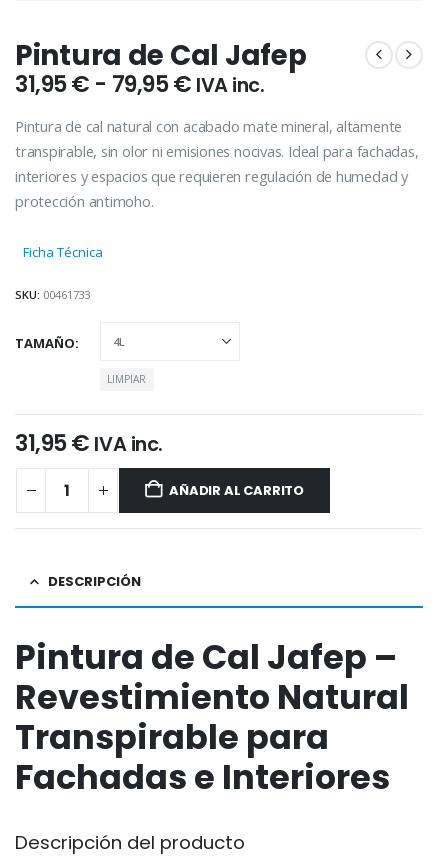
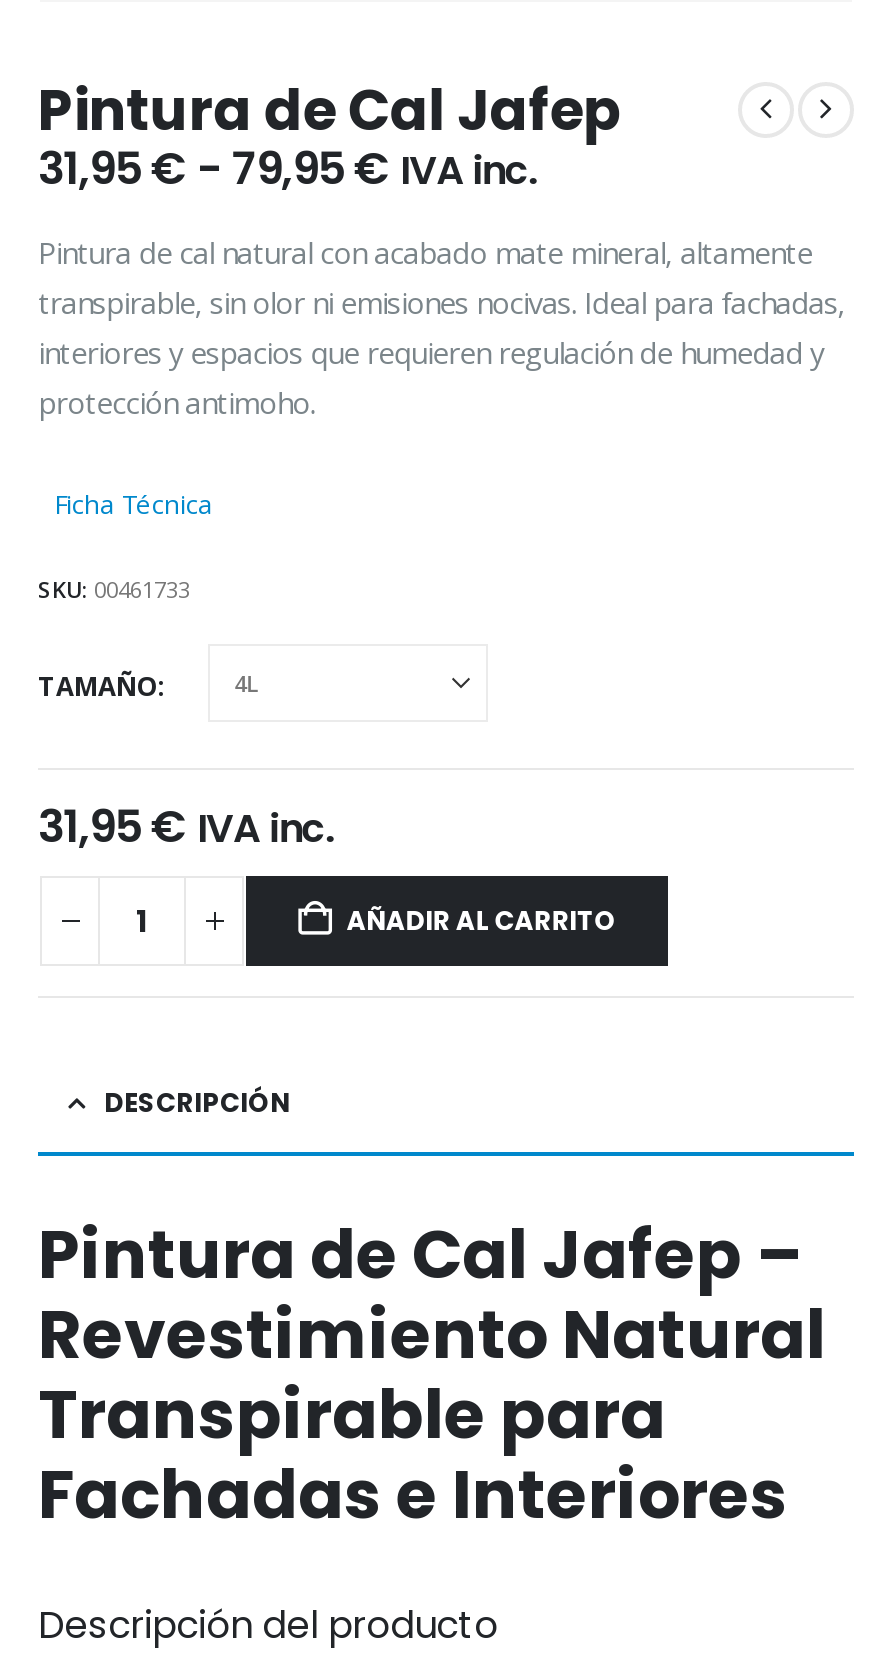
[107,372,146,386] LIMPIAR -> none

